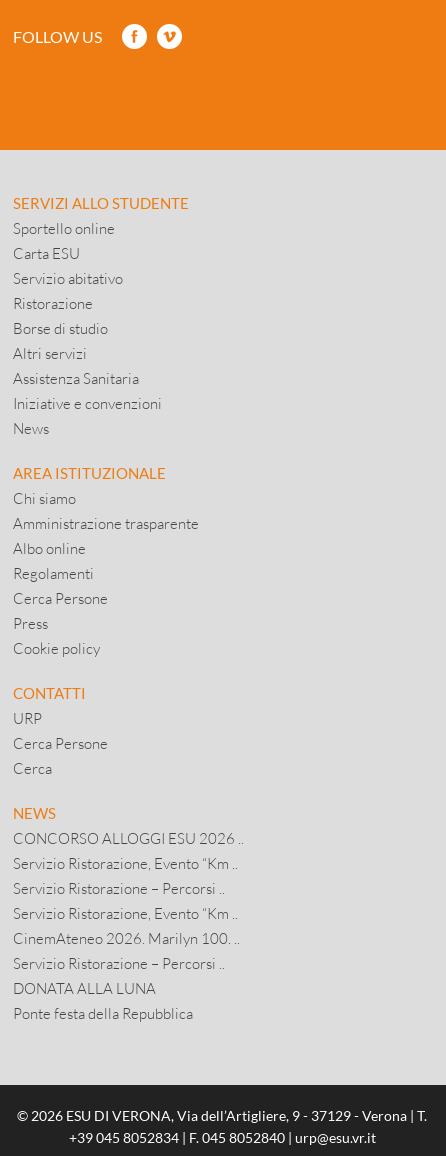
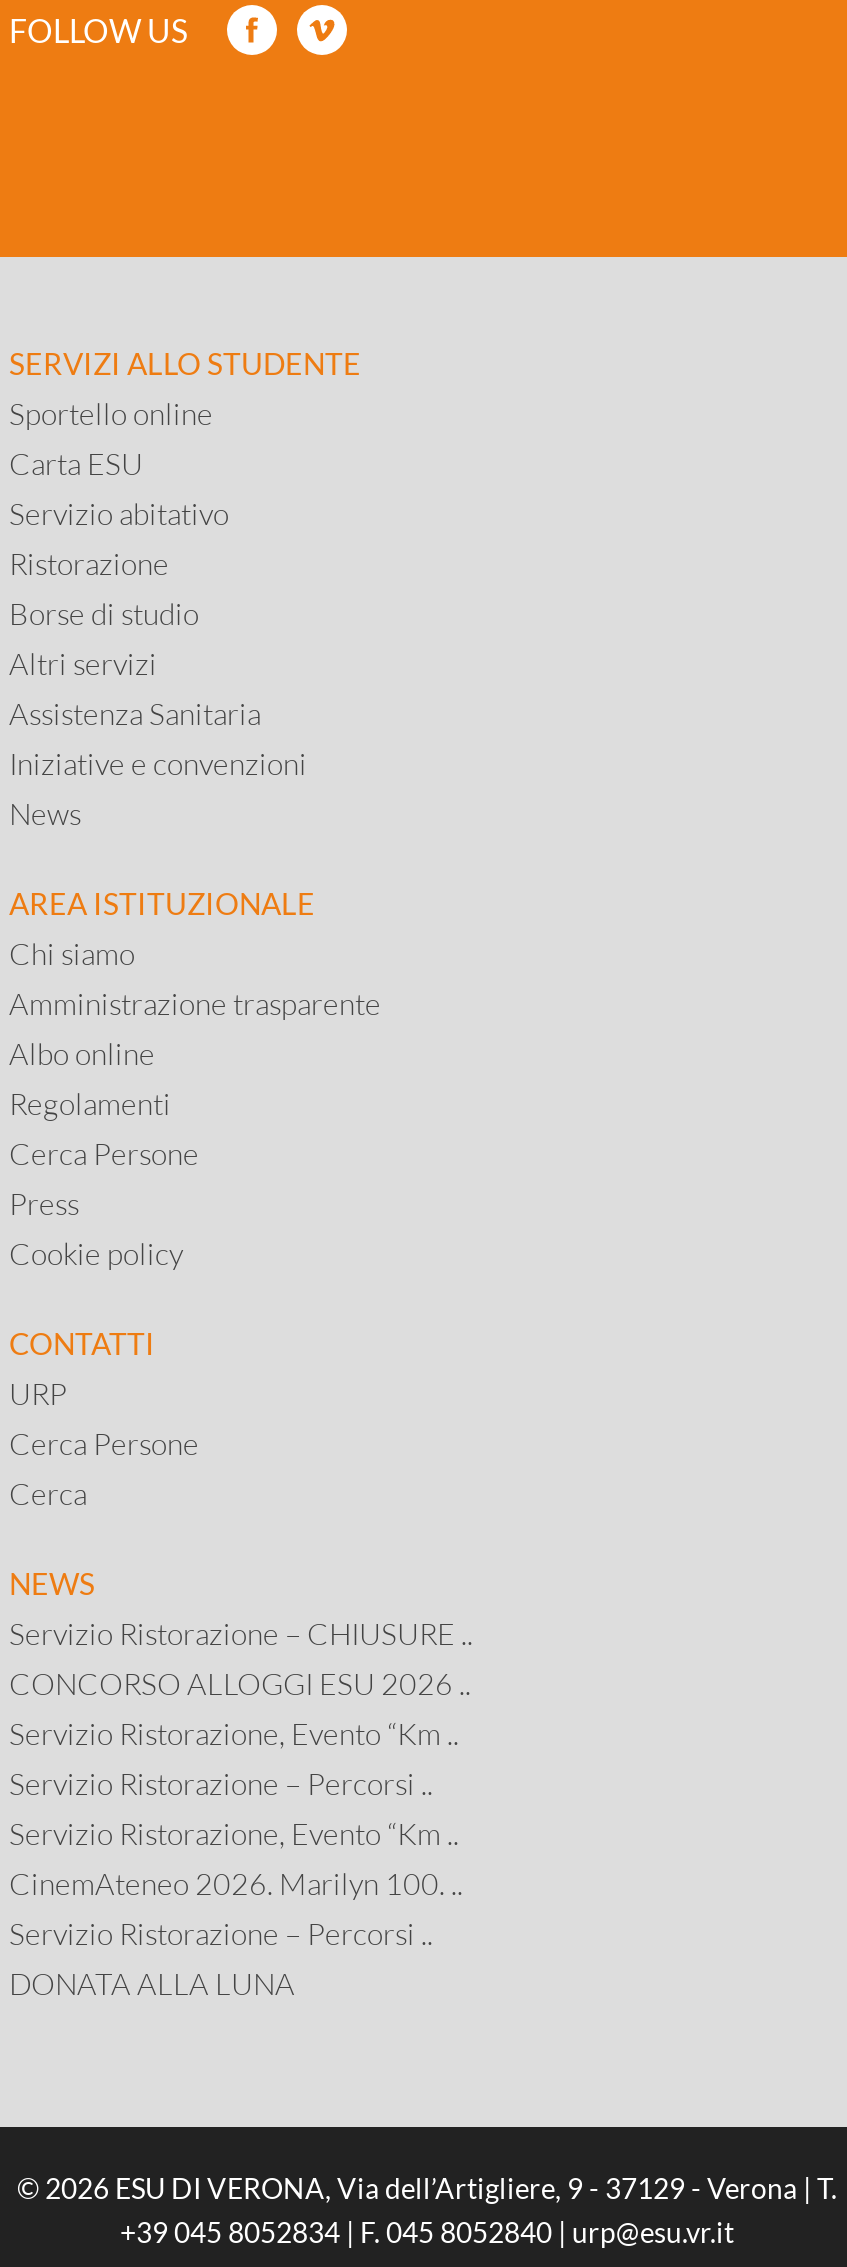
none -> [9,1615,473,1651] Servizio Ristorazione – CHIUSURE ..
moved [13,829,244,997] -> [9,1665,471,2001]: CONCORSO ALLOGGI ESU 2026 .. | Servizio Ristorazione, Evento “Km .. | Servizio Ristorazione – Percorsi .. | Servizio Ristorazione, Evento “Km .. | CinemAteneo 2026. Marilyn 100. .. | Servizio Ristorazione – Percorsi .. | DONATA ALLA LUNA
[13,1004,193,1022] Ponte festa della Repubblica -> none

